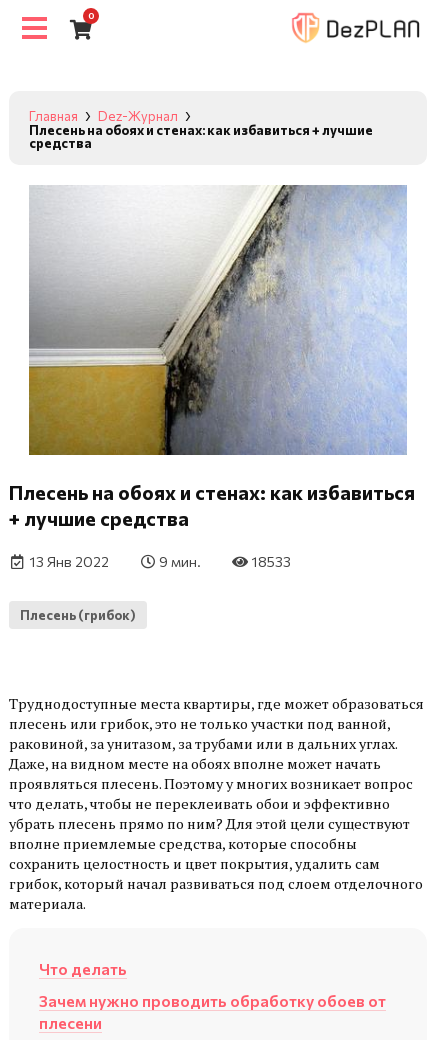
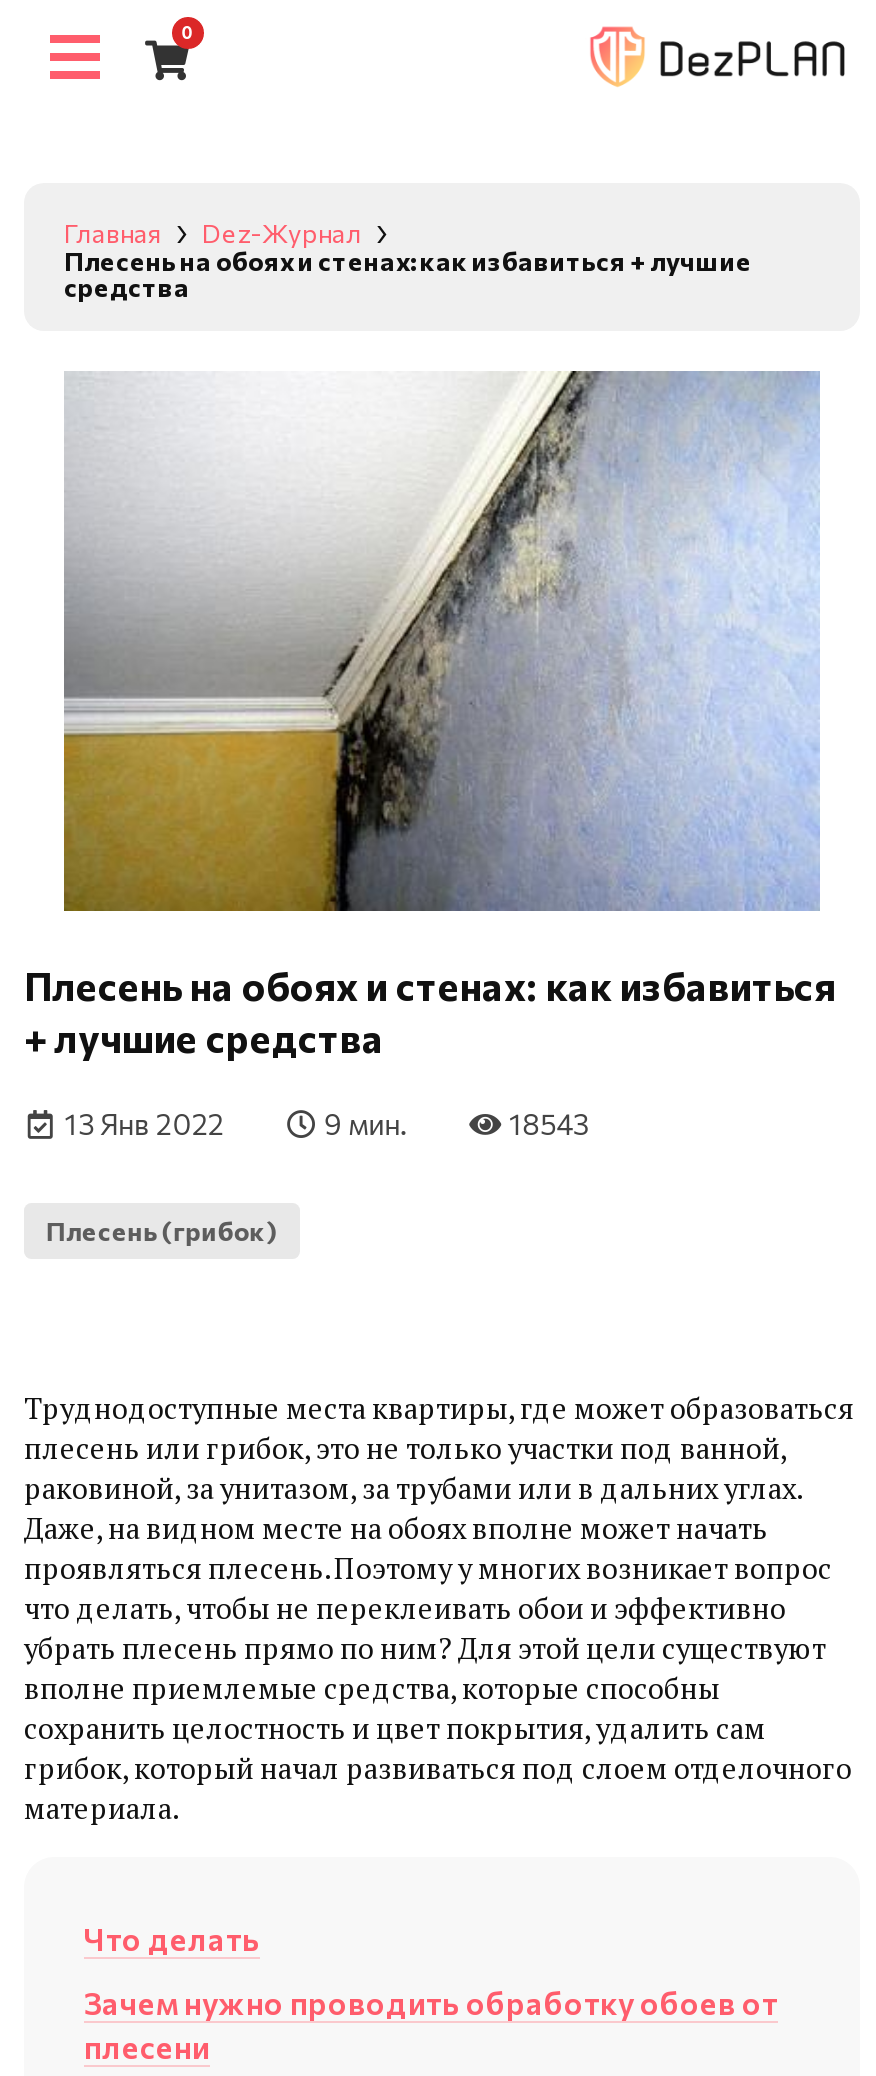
[251,552,291,570] 18533 -> [509,1105,589,1141] 18543

